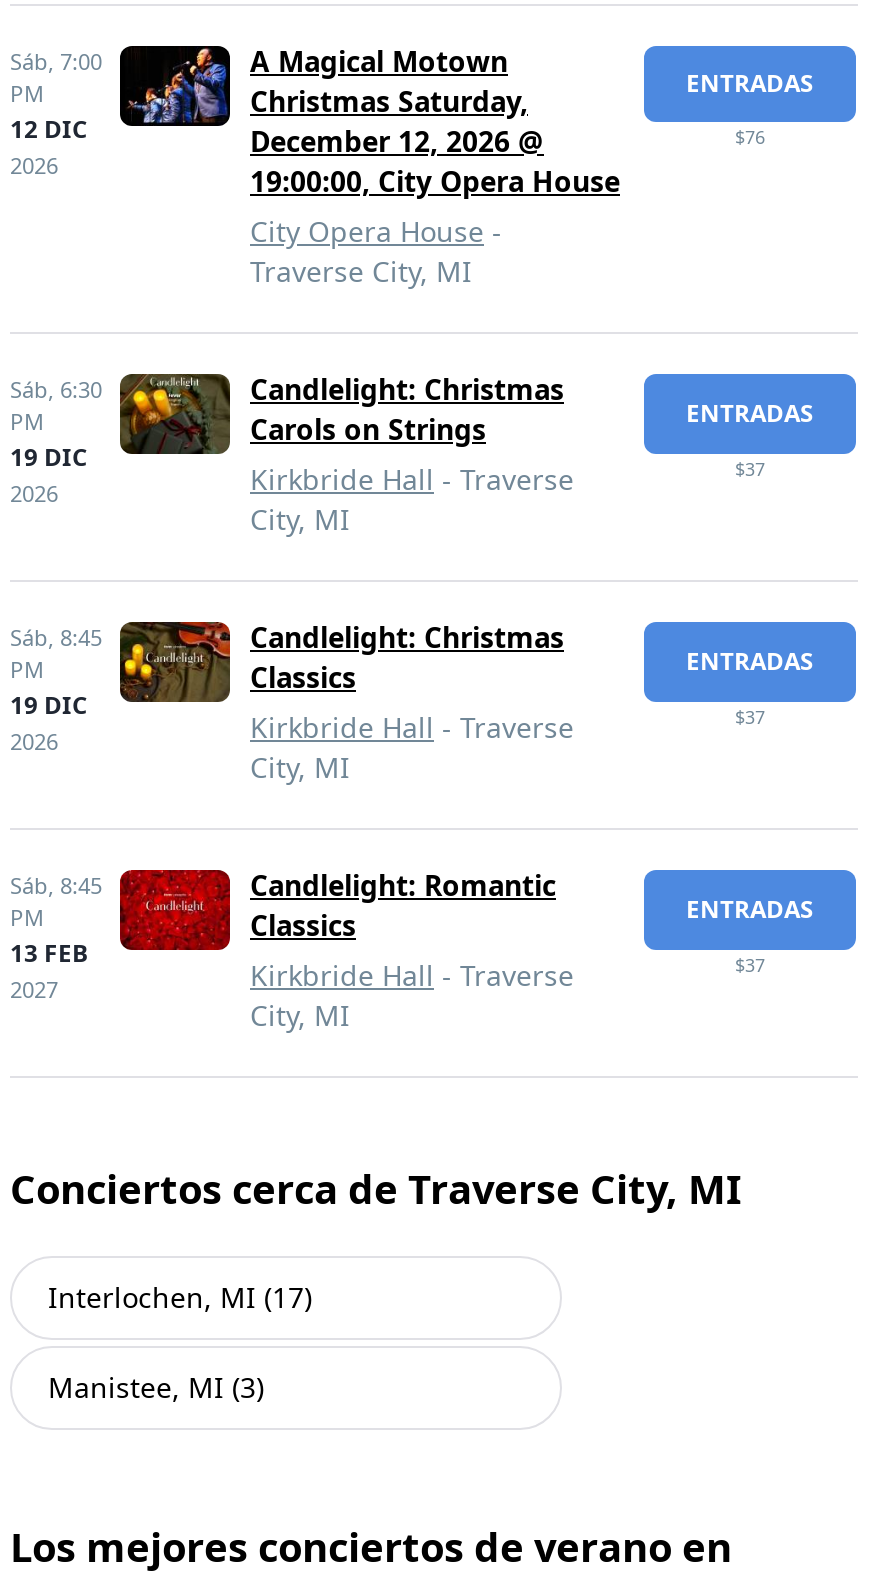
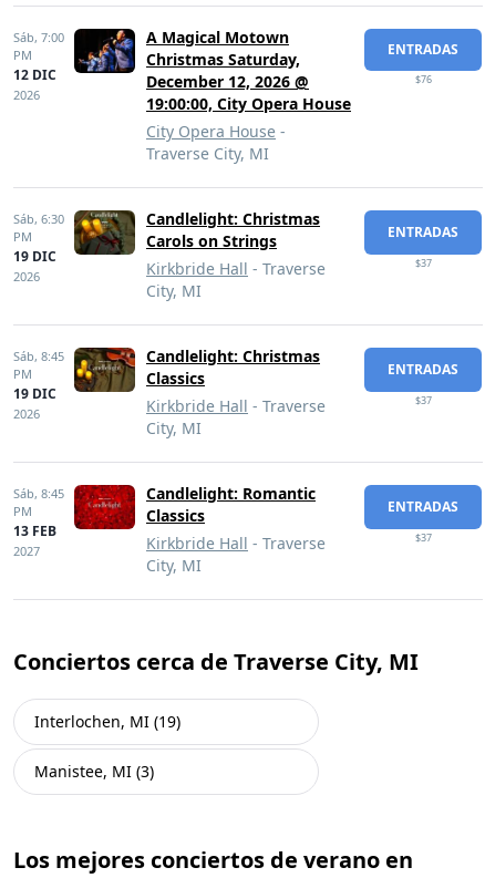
[48,1278,312,1316] Interlochen, MI (17) -> [34,711,180,732] Interlochen, MI (19)

